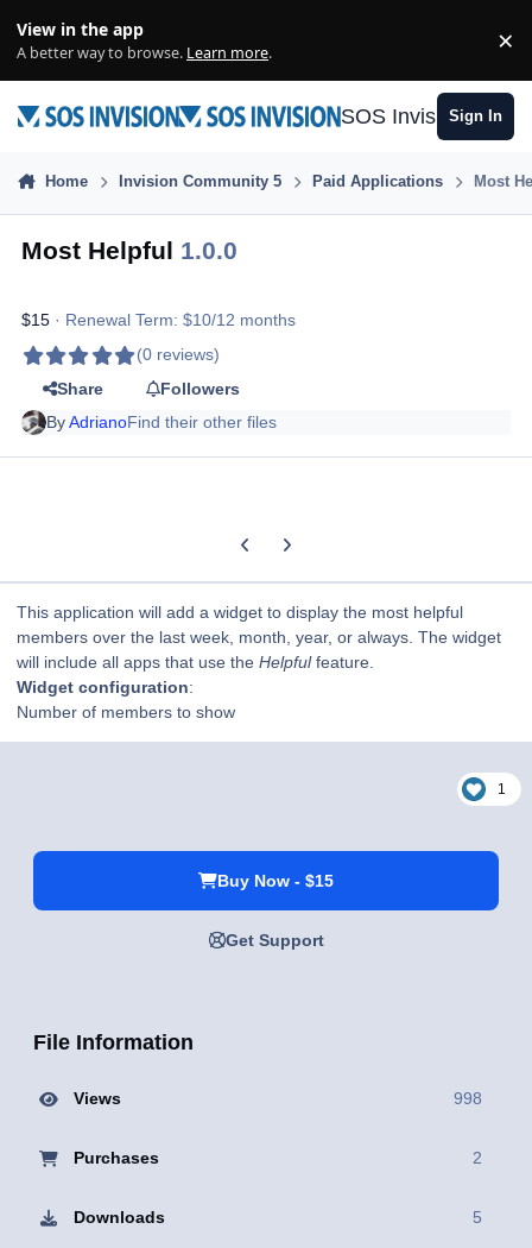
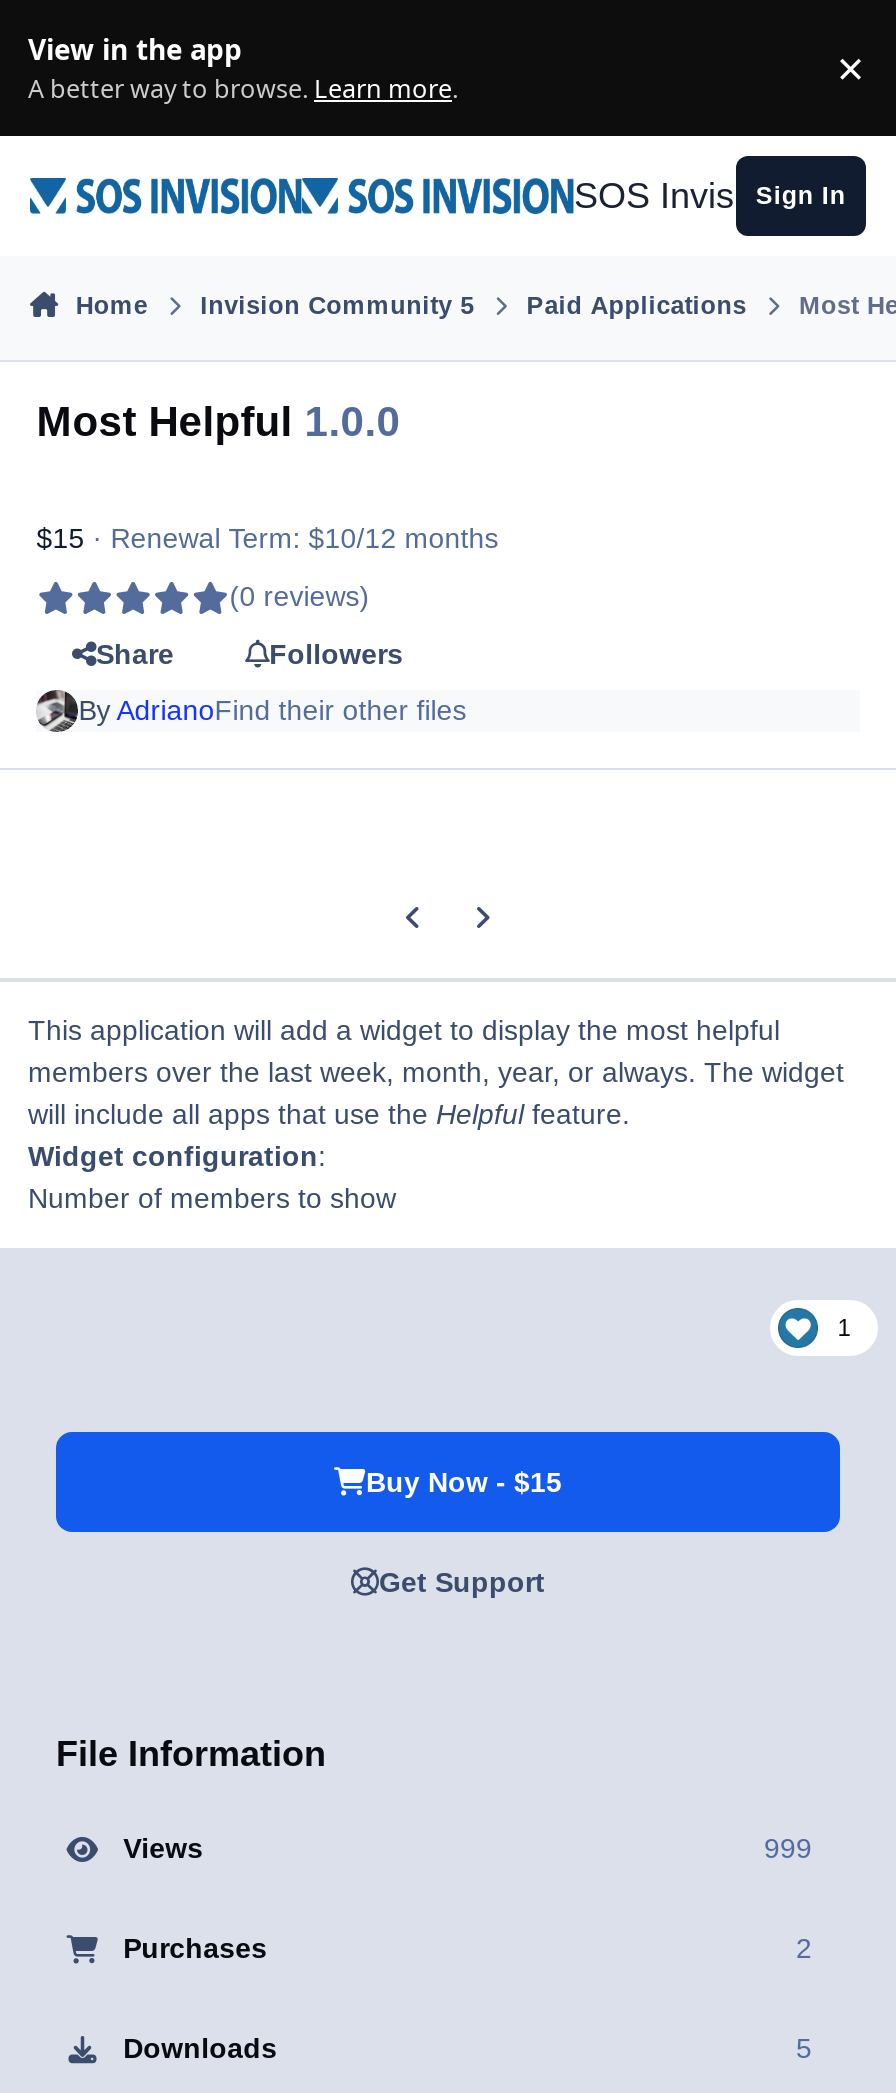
[454,1089,482,1108] 998 -> [764,1833,812,1865] 999

